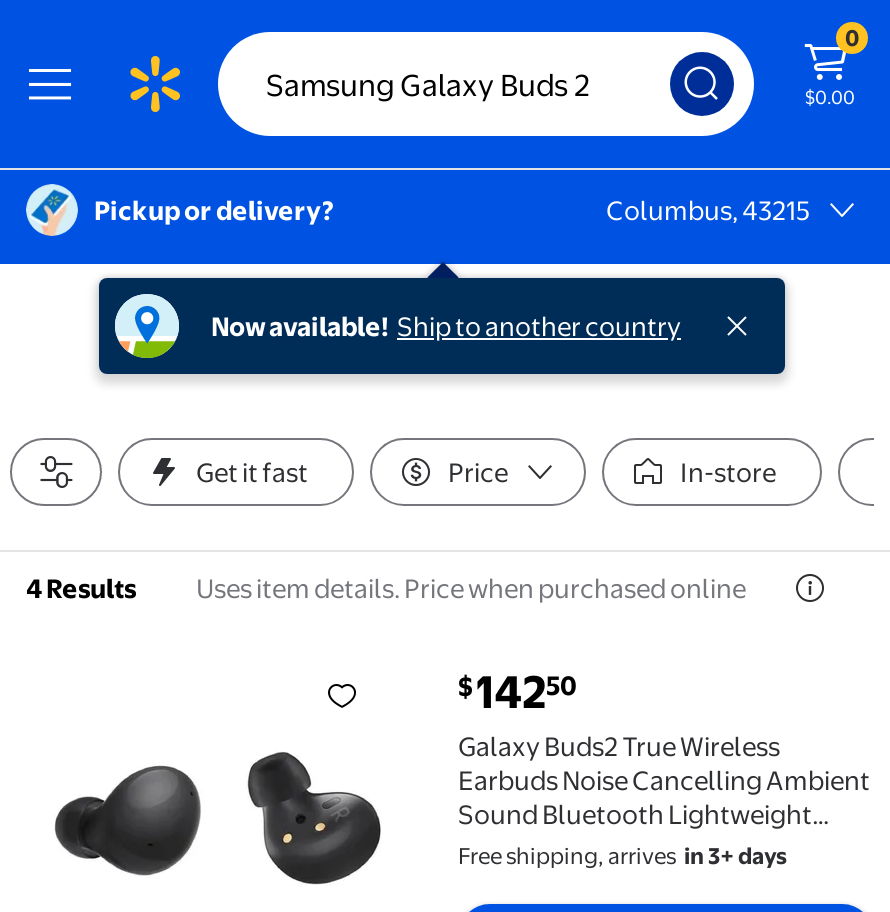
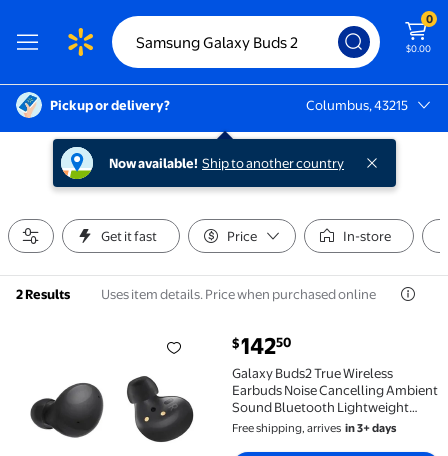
[26,571,746,604] 4 Results Uses item details. Price when purchased online -> [16,285,376,302] 2 Results Uses item details. Price when purchased online

